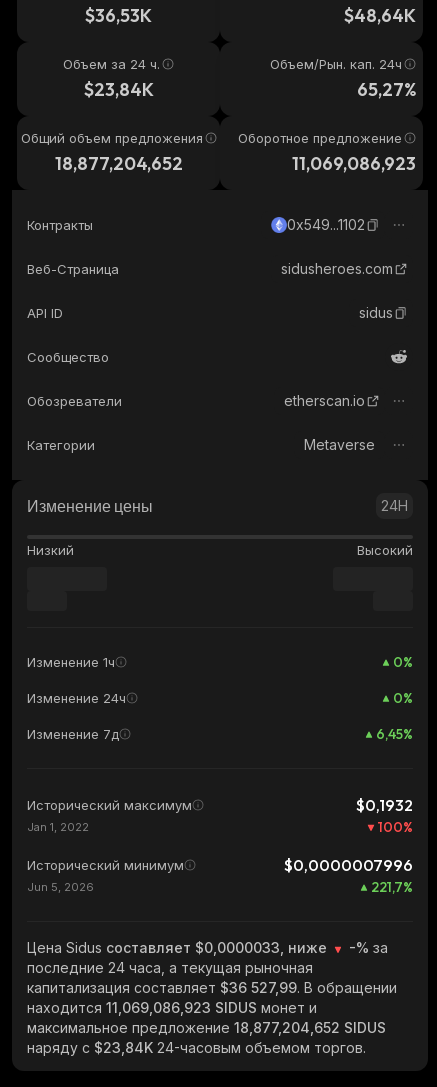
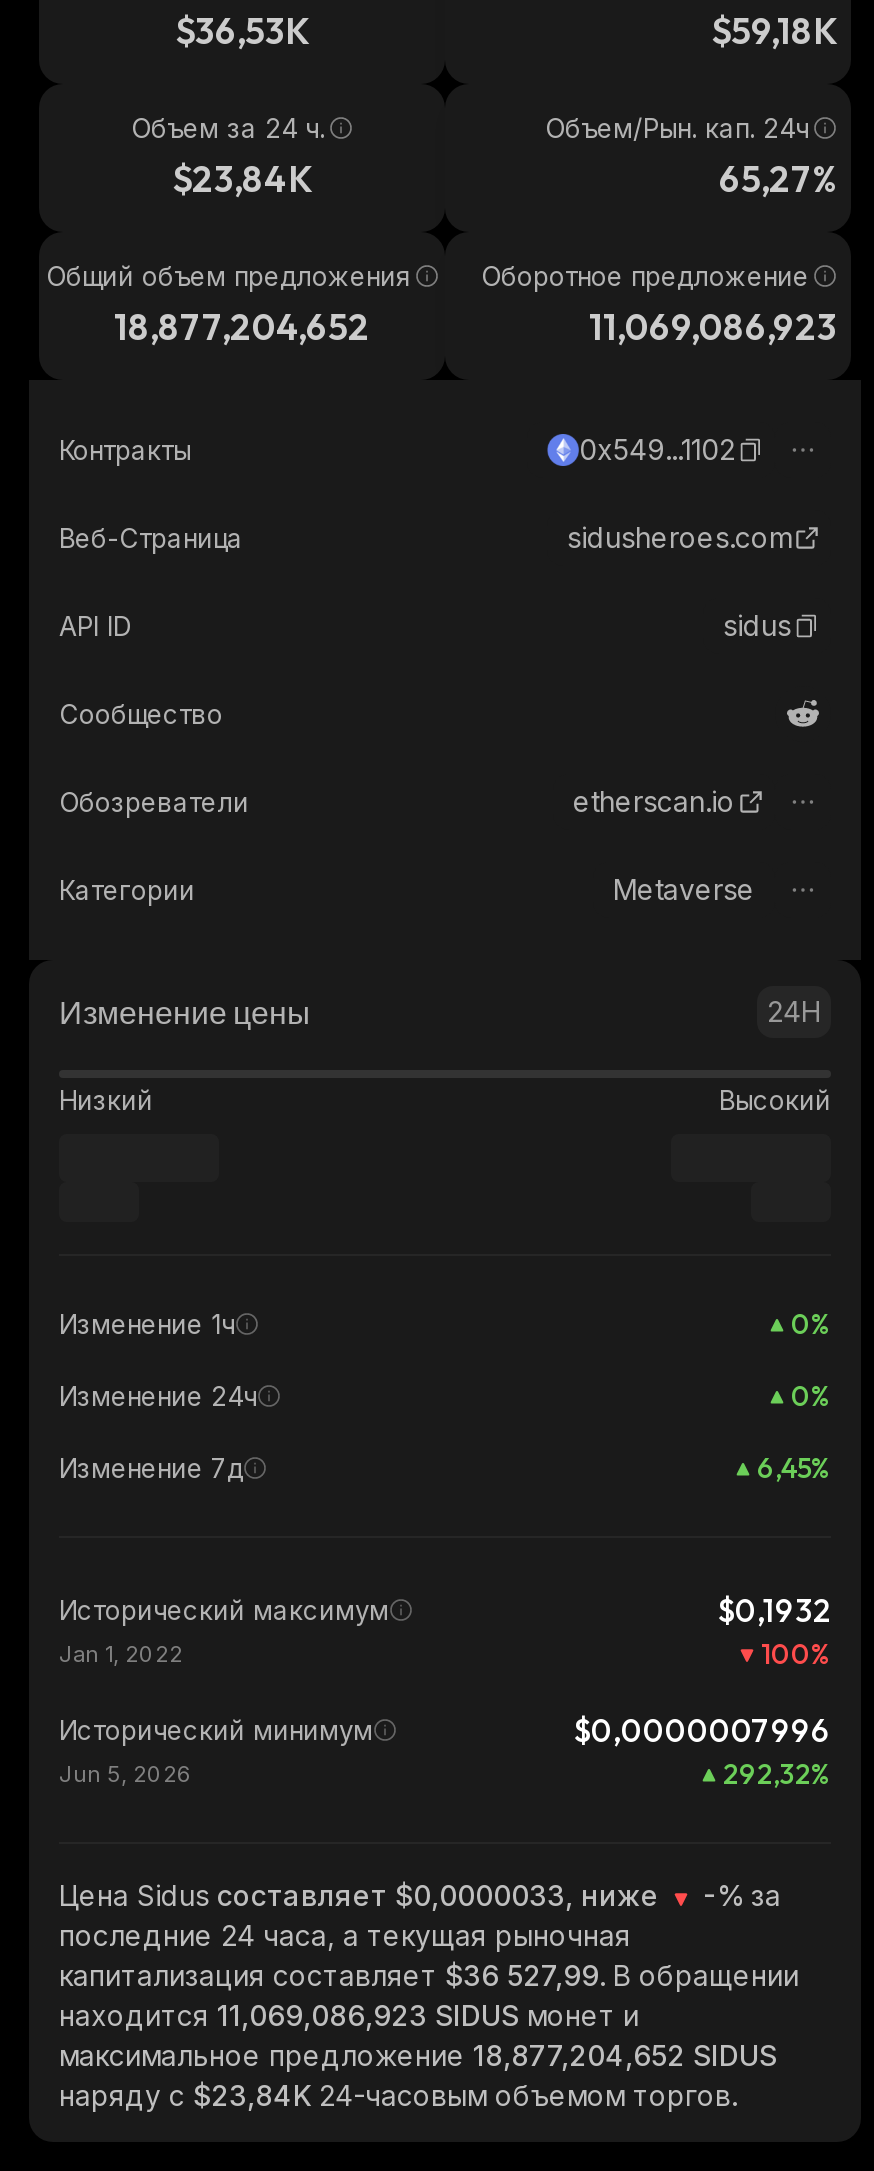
[344,4,416,27] $48,64K -> [711,8,837,54] $59,18K
[371,878,413,896] 221,7% -> [723,1756,831,1792] 292,32%

